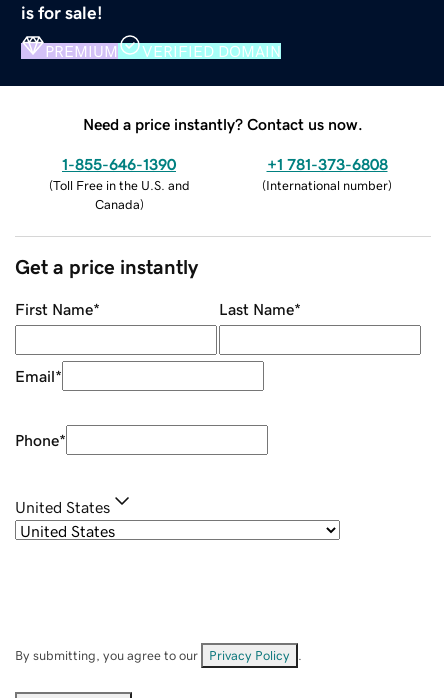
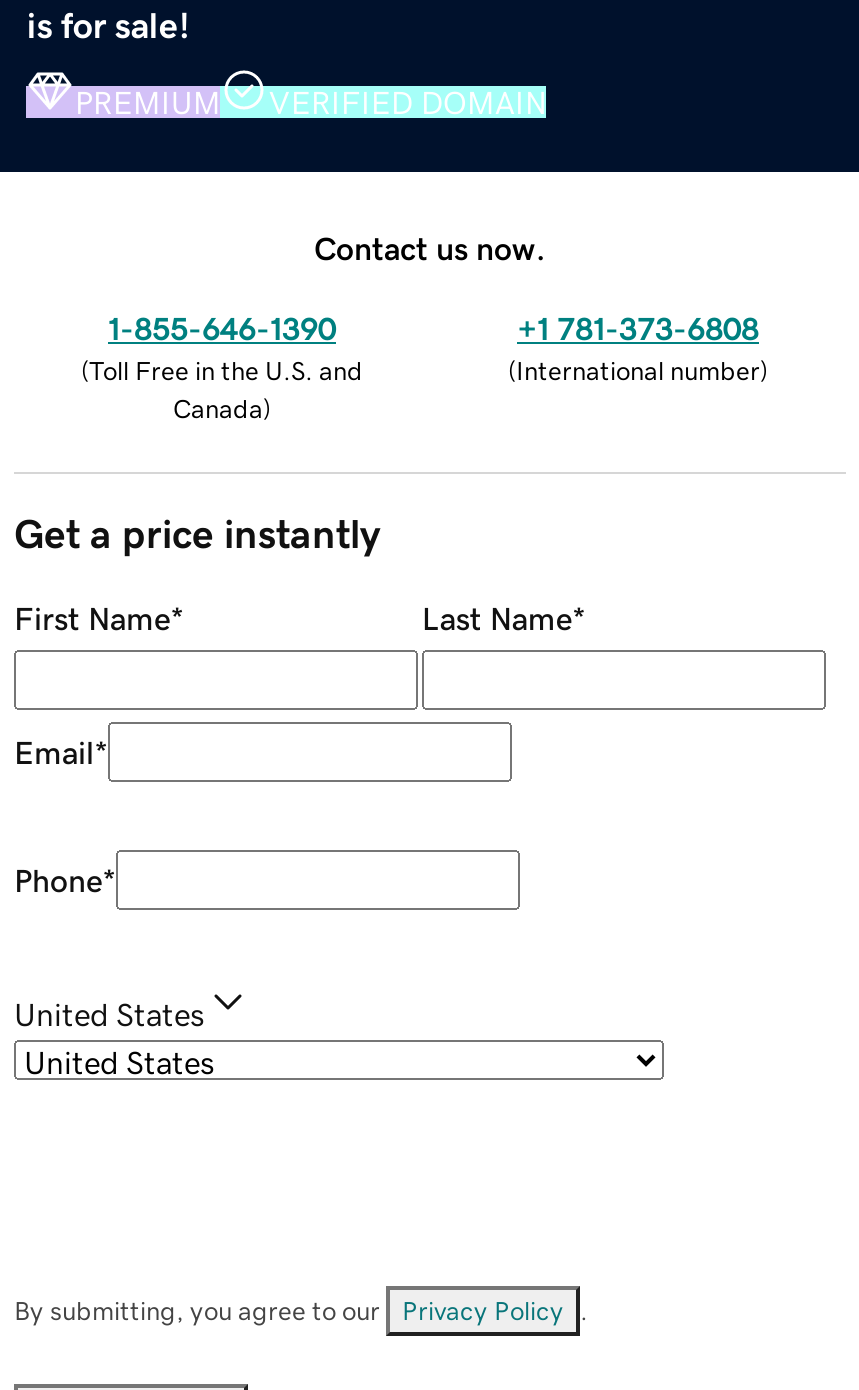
[83,116,363,132] Need a price instantly? Contact us now. -> [314,231,546,263] Contact us now.

